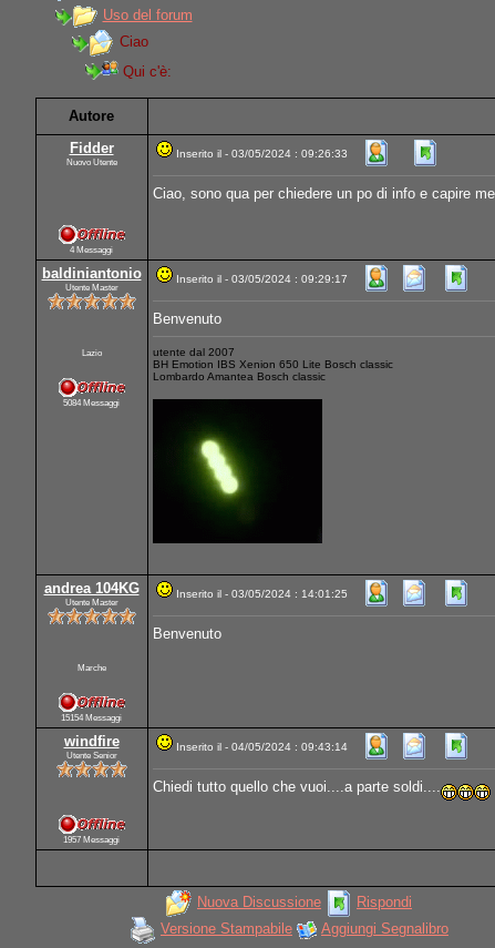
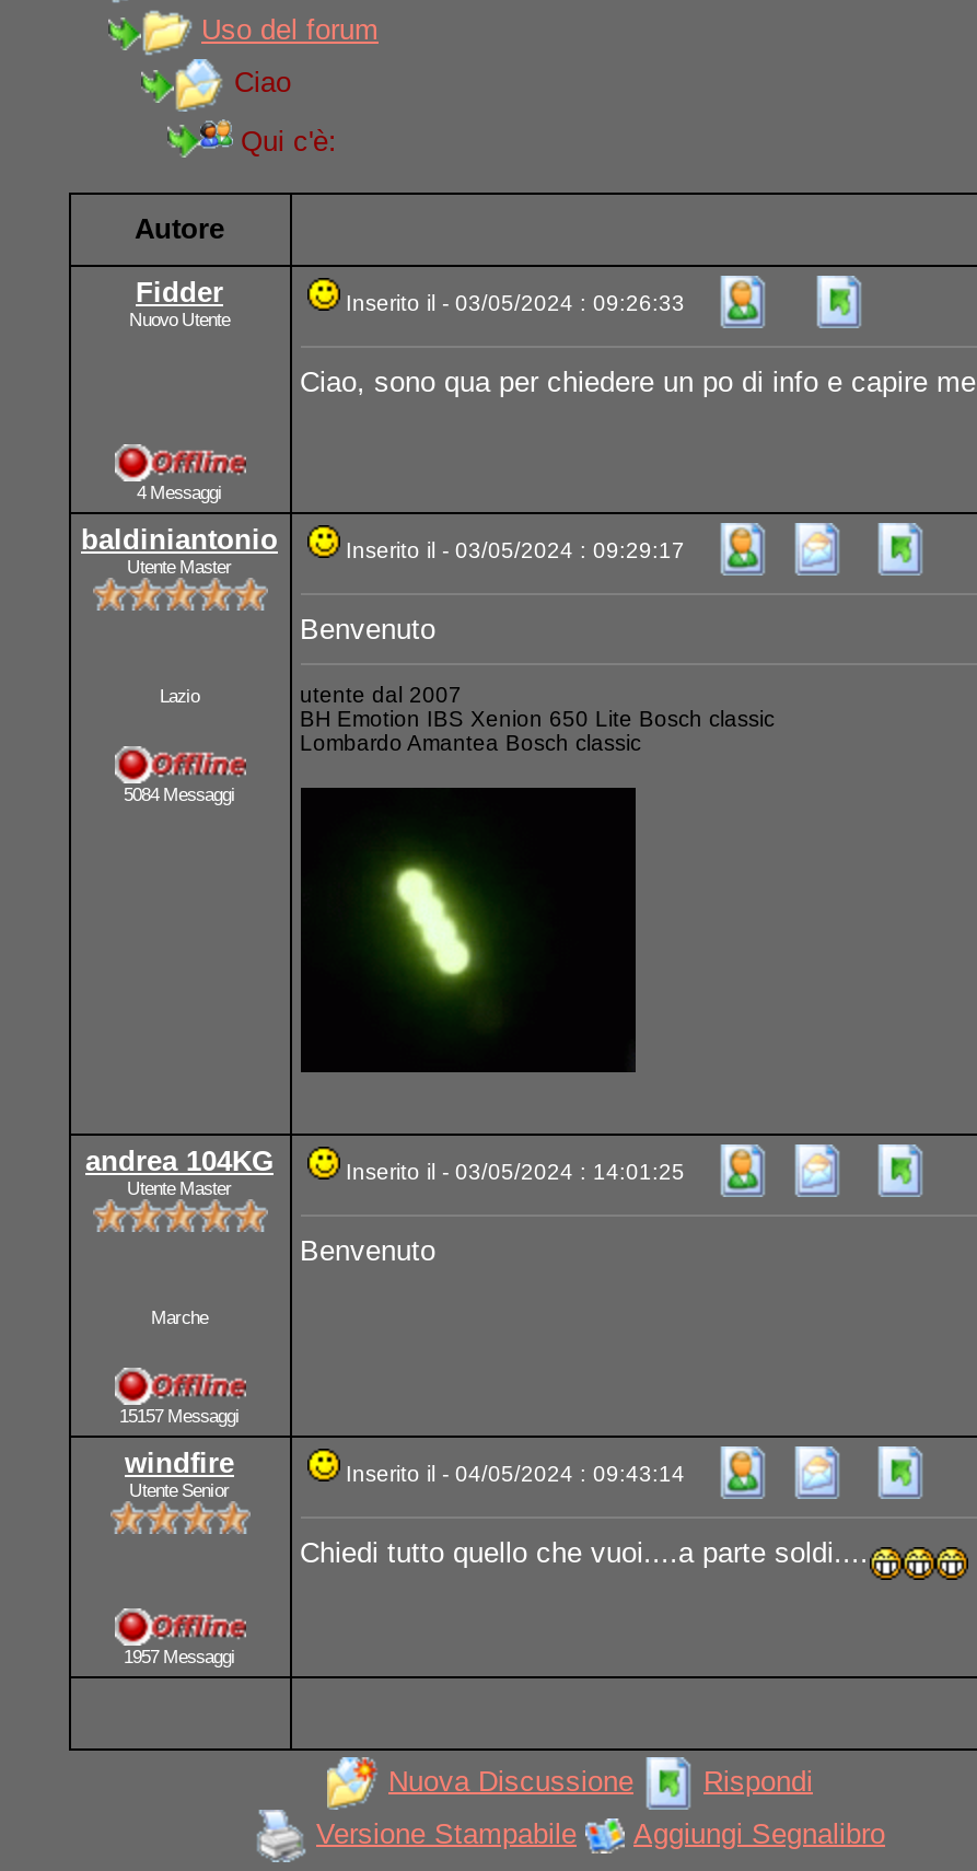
[61,712,122,723] 15154 Messaggi -> [119,1405,240,1427] 15157 Messaggi

